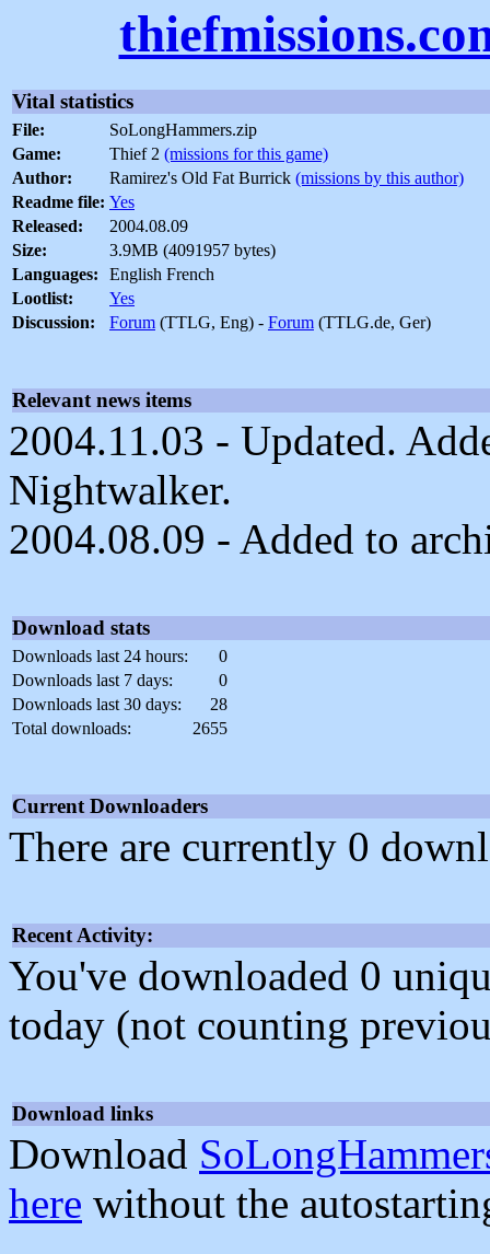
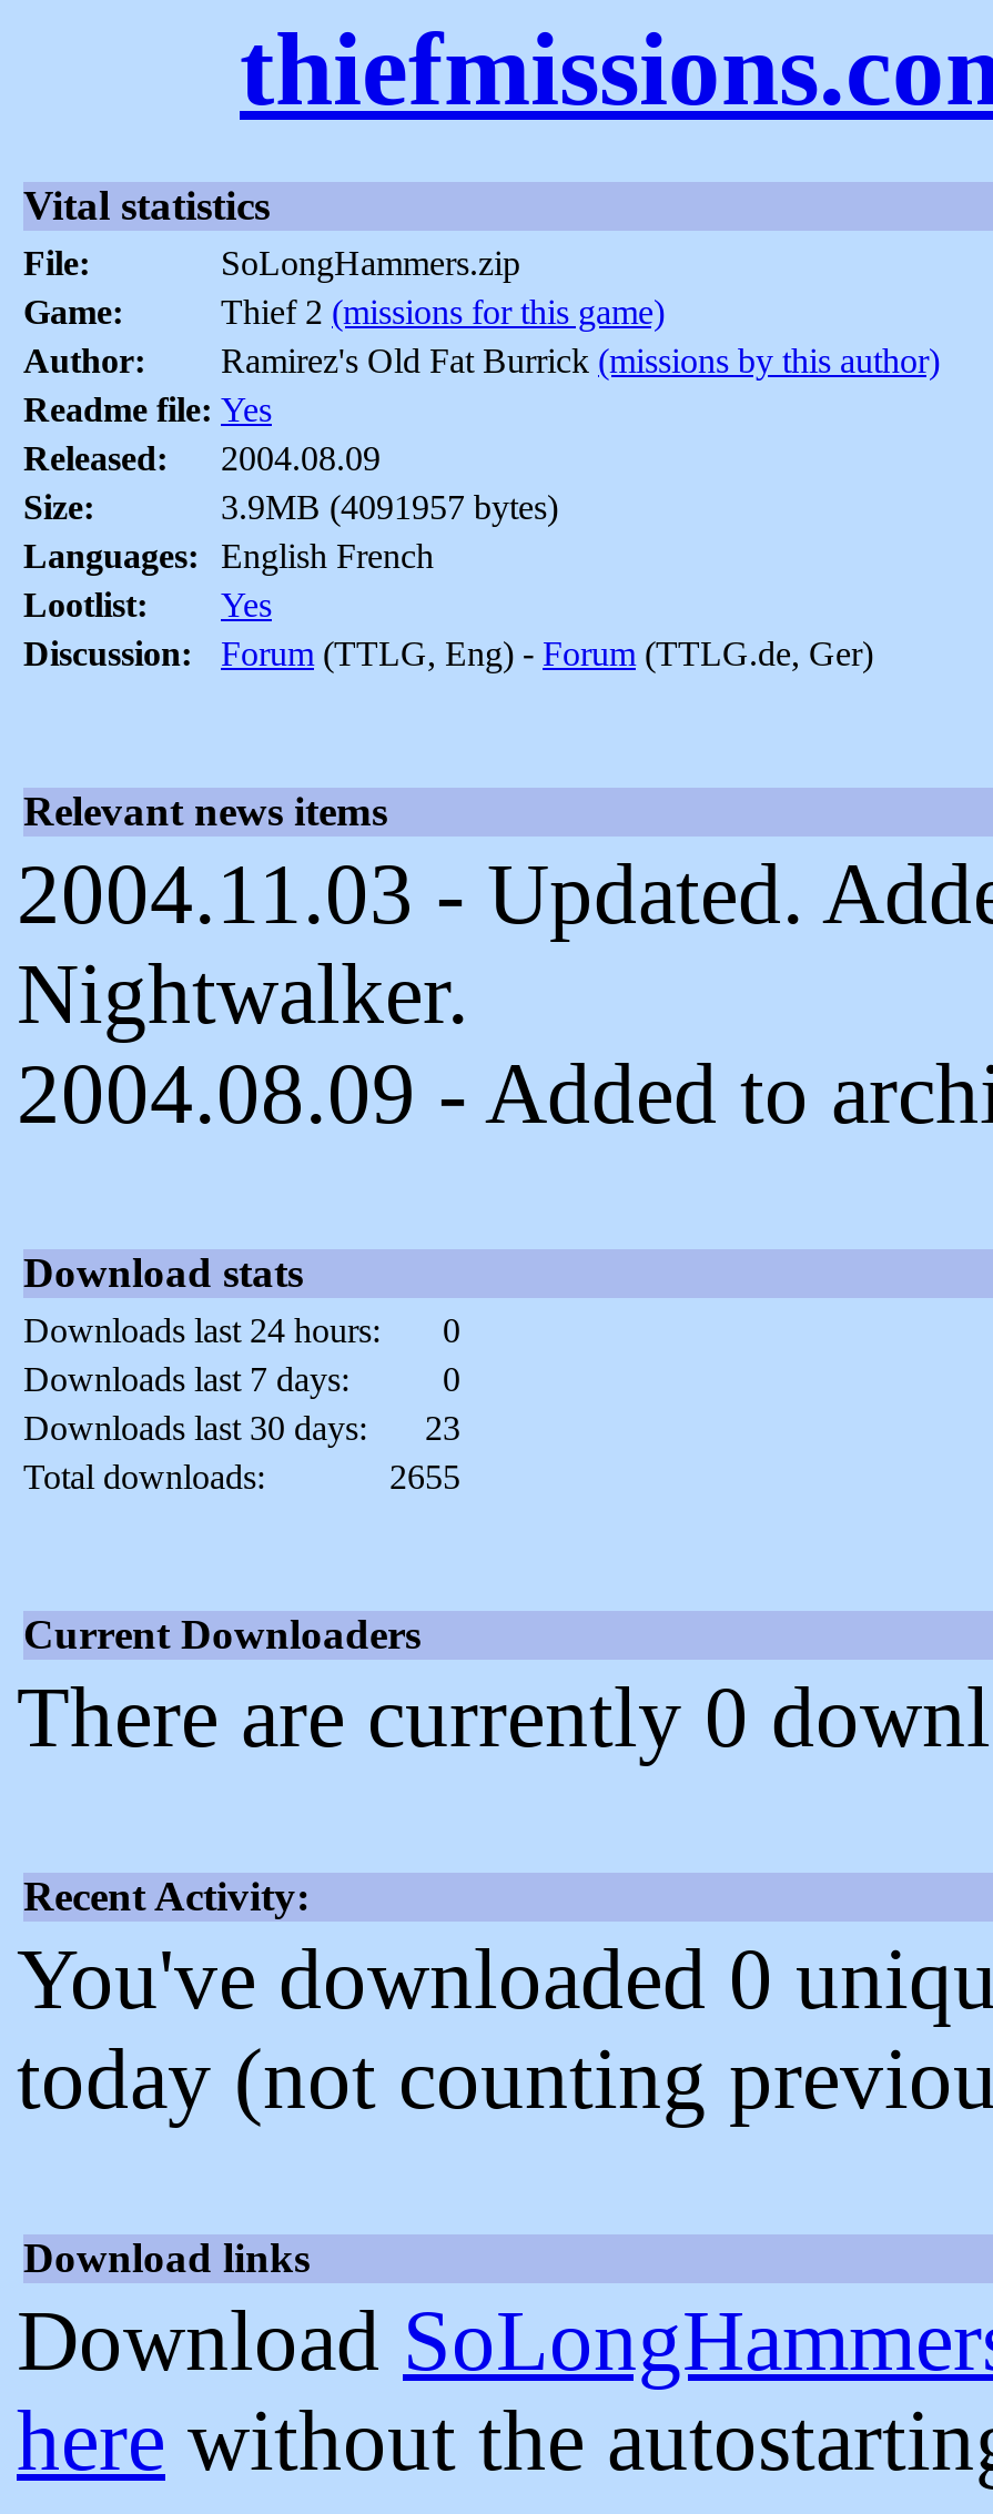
[12,695,227,714] Downloads last 30 days: 28 -> [23,1410,460,1448] Downloads last 30 days: 23

